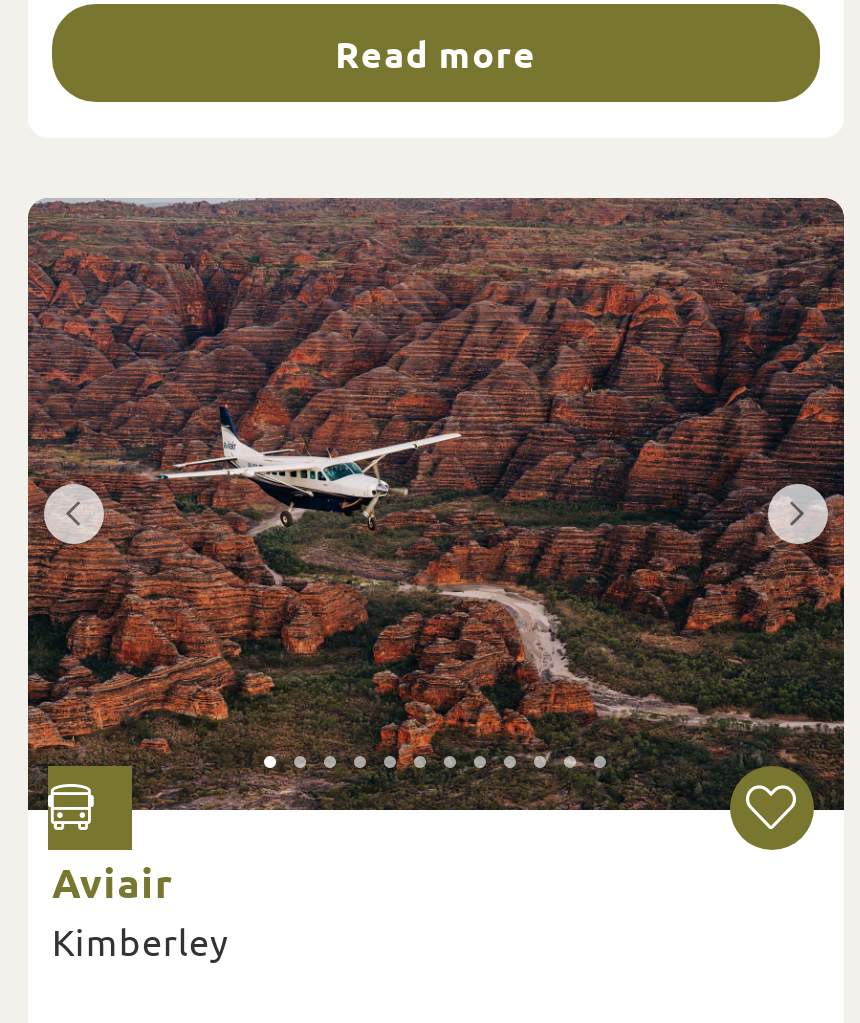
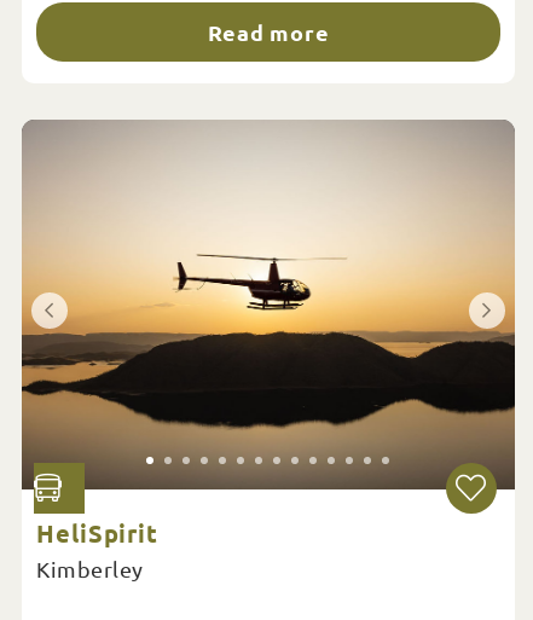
[26,198,846,908] [image] | Aviair -> [21,121,516,549] [image] | HeliSpirit

